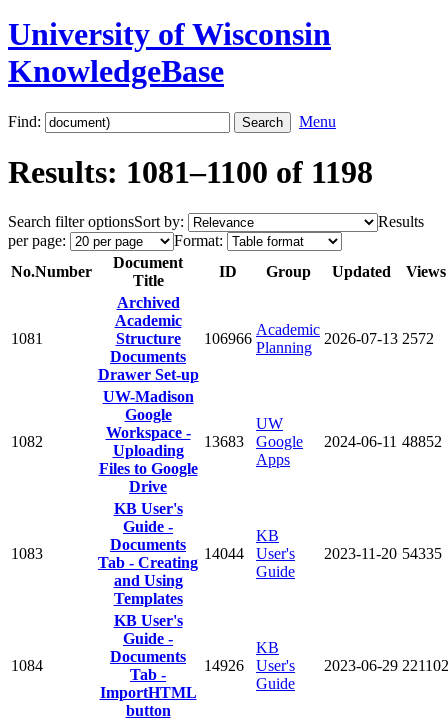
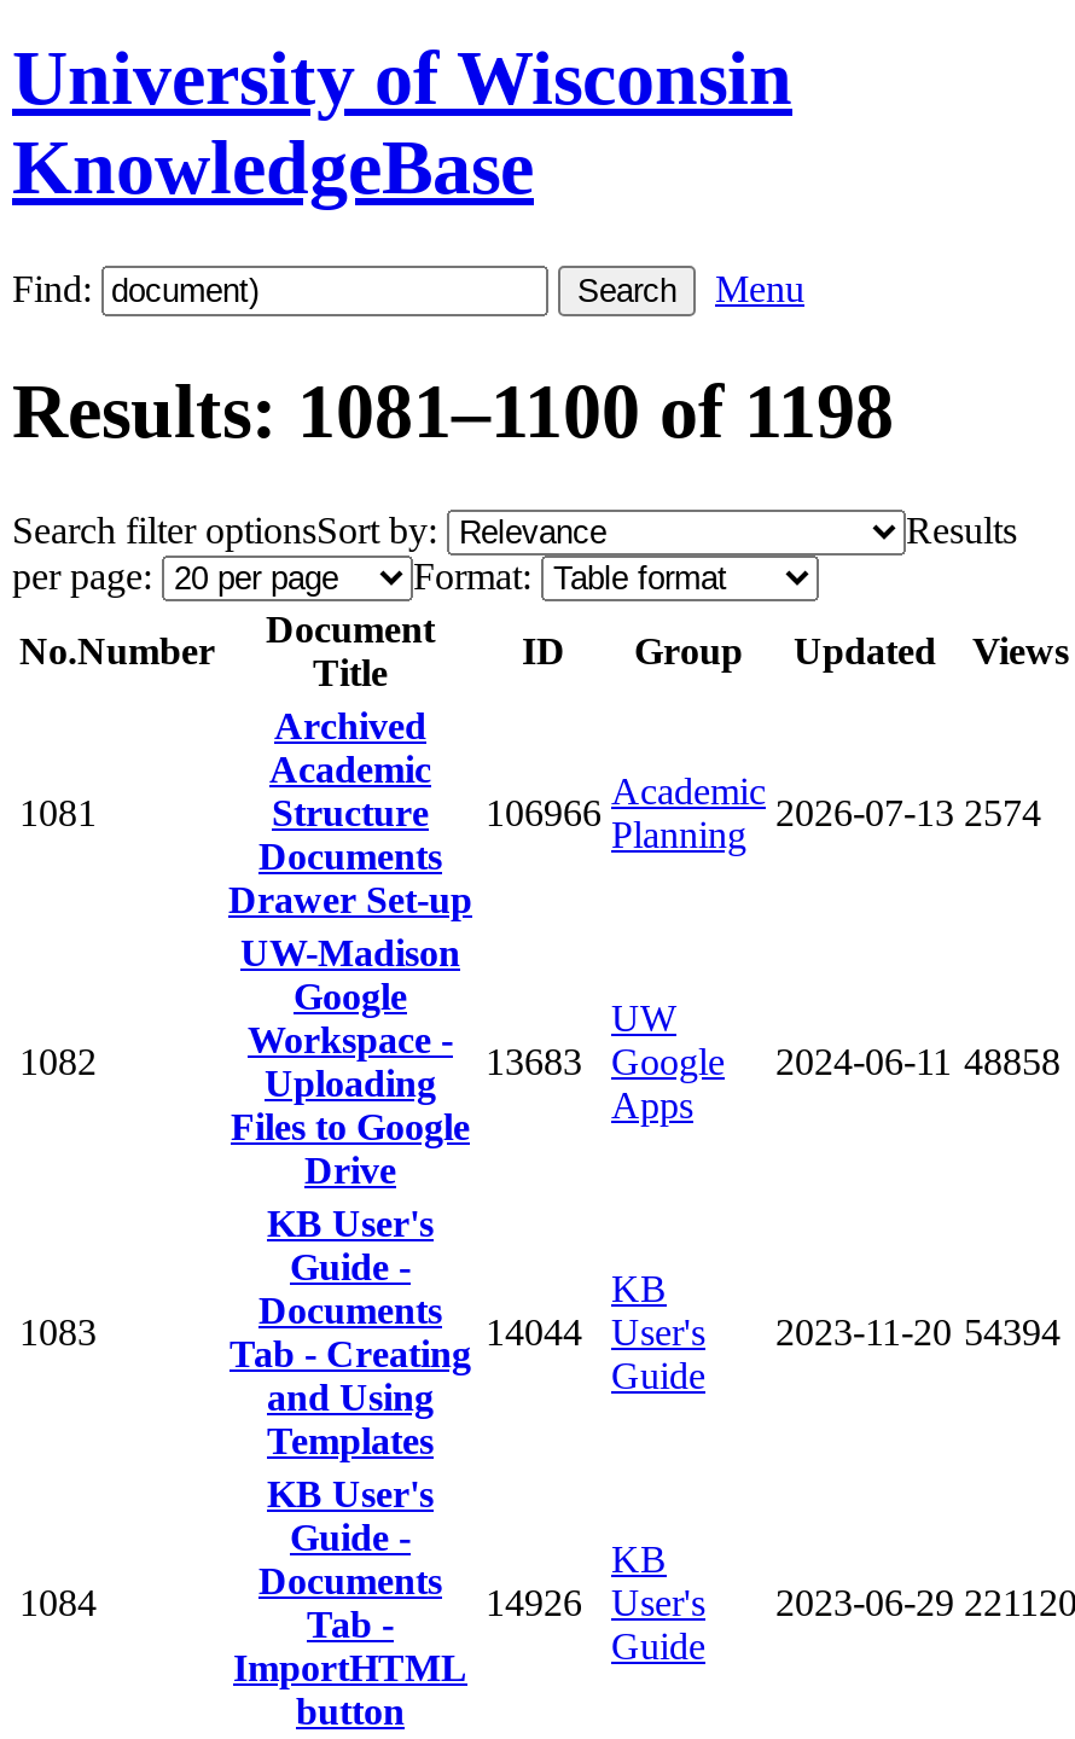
[324,330,434,347] 2026-07-13 2572 -> [775,792,1041,833] 2026-07-13 2574
[204,433,442,450] 13683 Google 2024-06-11 48852 -> [486,1041,1061,1082] 13683 Google 2024-06-11 48858
[204,545,442,562] 14044 User's 2023-11-20 54335 -> [486,1311,1061,1352] 14044 User's 2023-11-20 54394
[204,657,448,674] 14926 User's 2023-06-29 221102 -> [486,1582,1075,1623] 14926 User's 2023-06-29 221120

